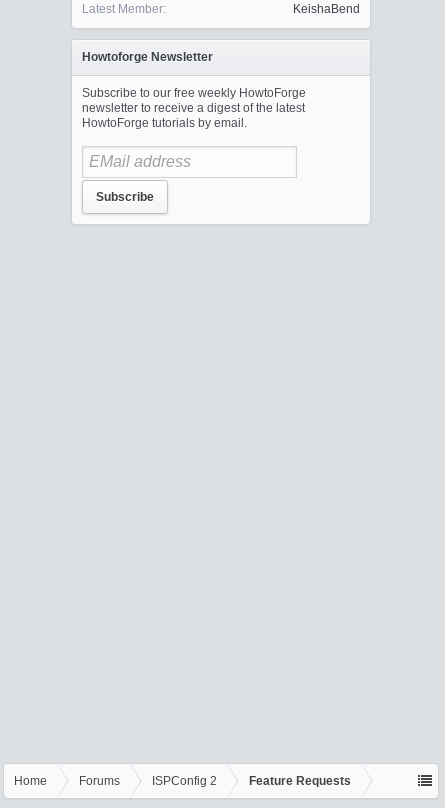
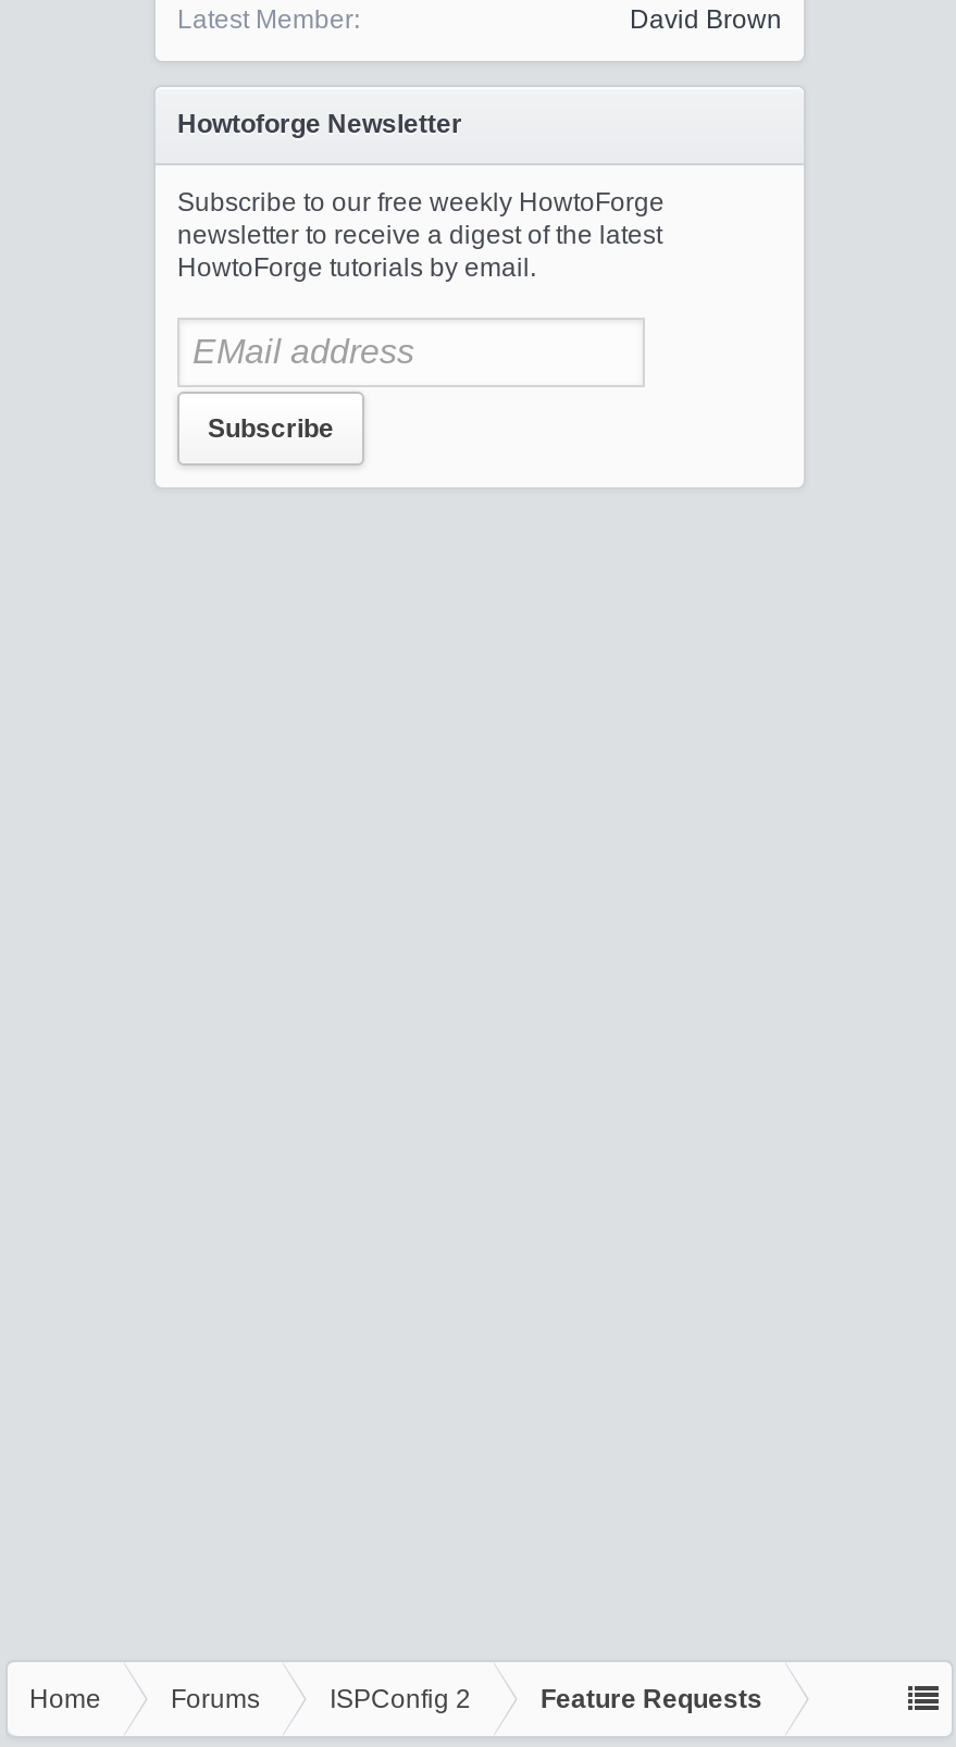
[293,2,360,16] KeishaBend -> [630,4,782,35] David Brown

